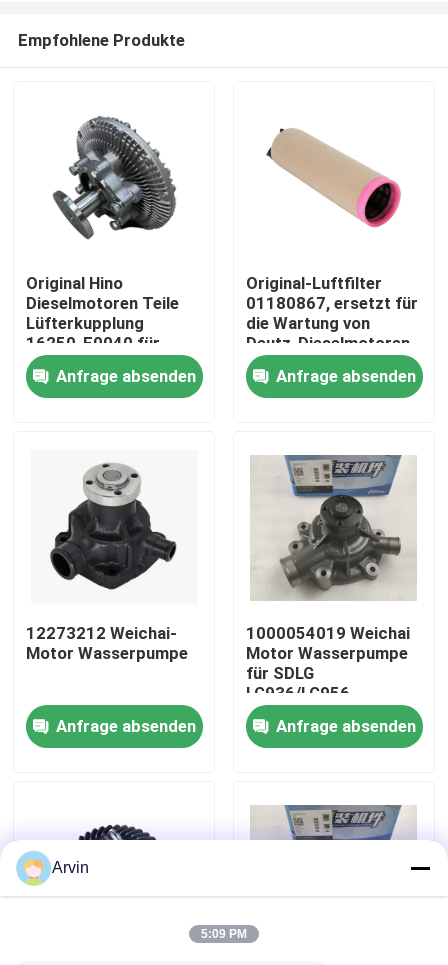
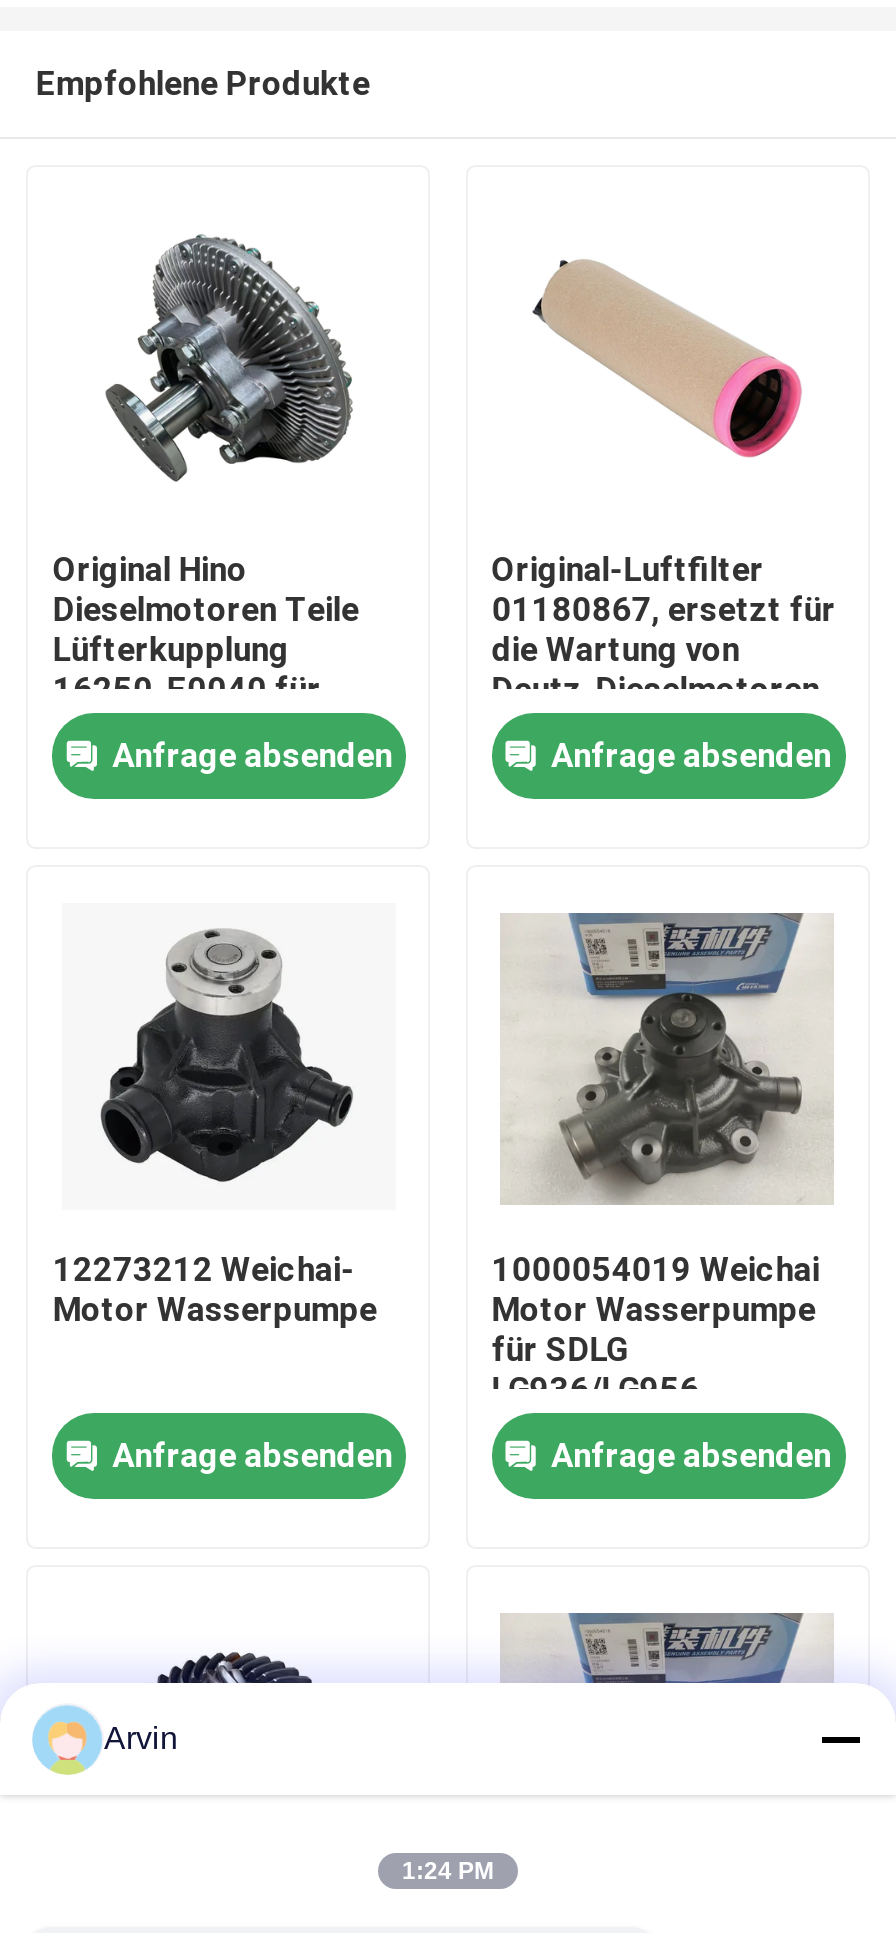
[201,927,247,941] 5:09 PM -> [402,1857,494,1885] 1:24 PM

